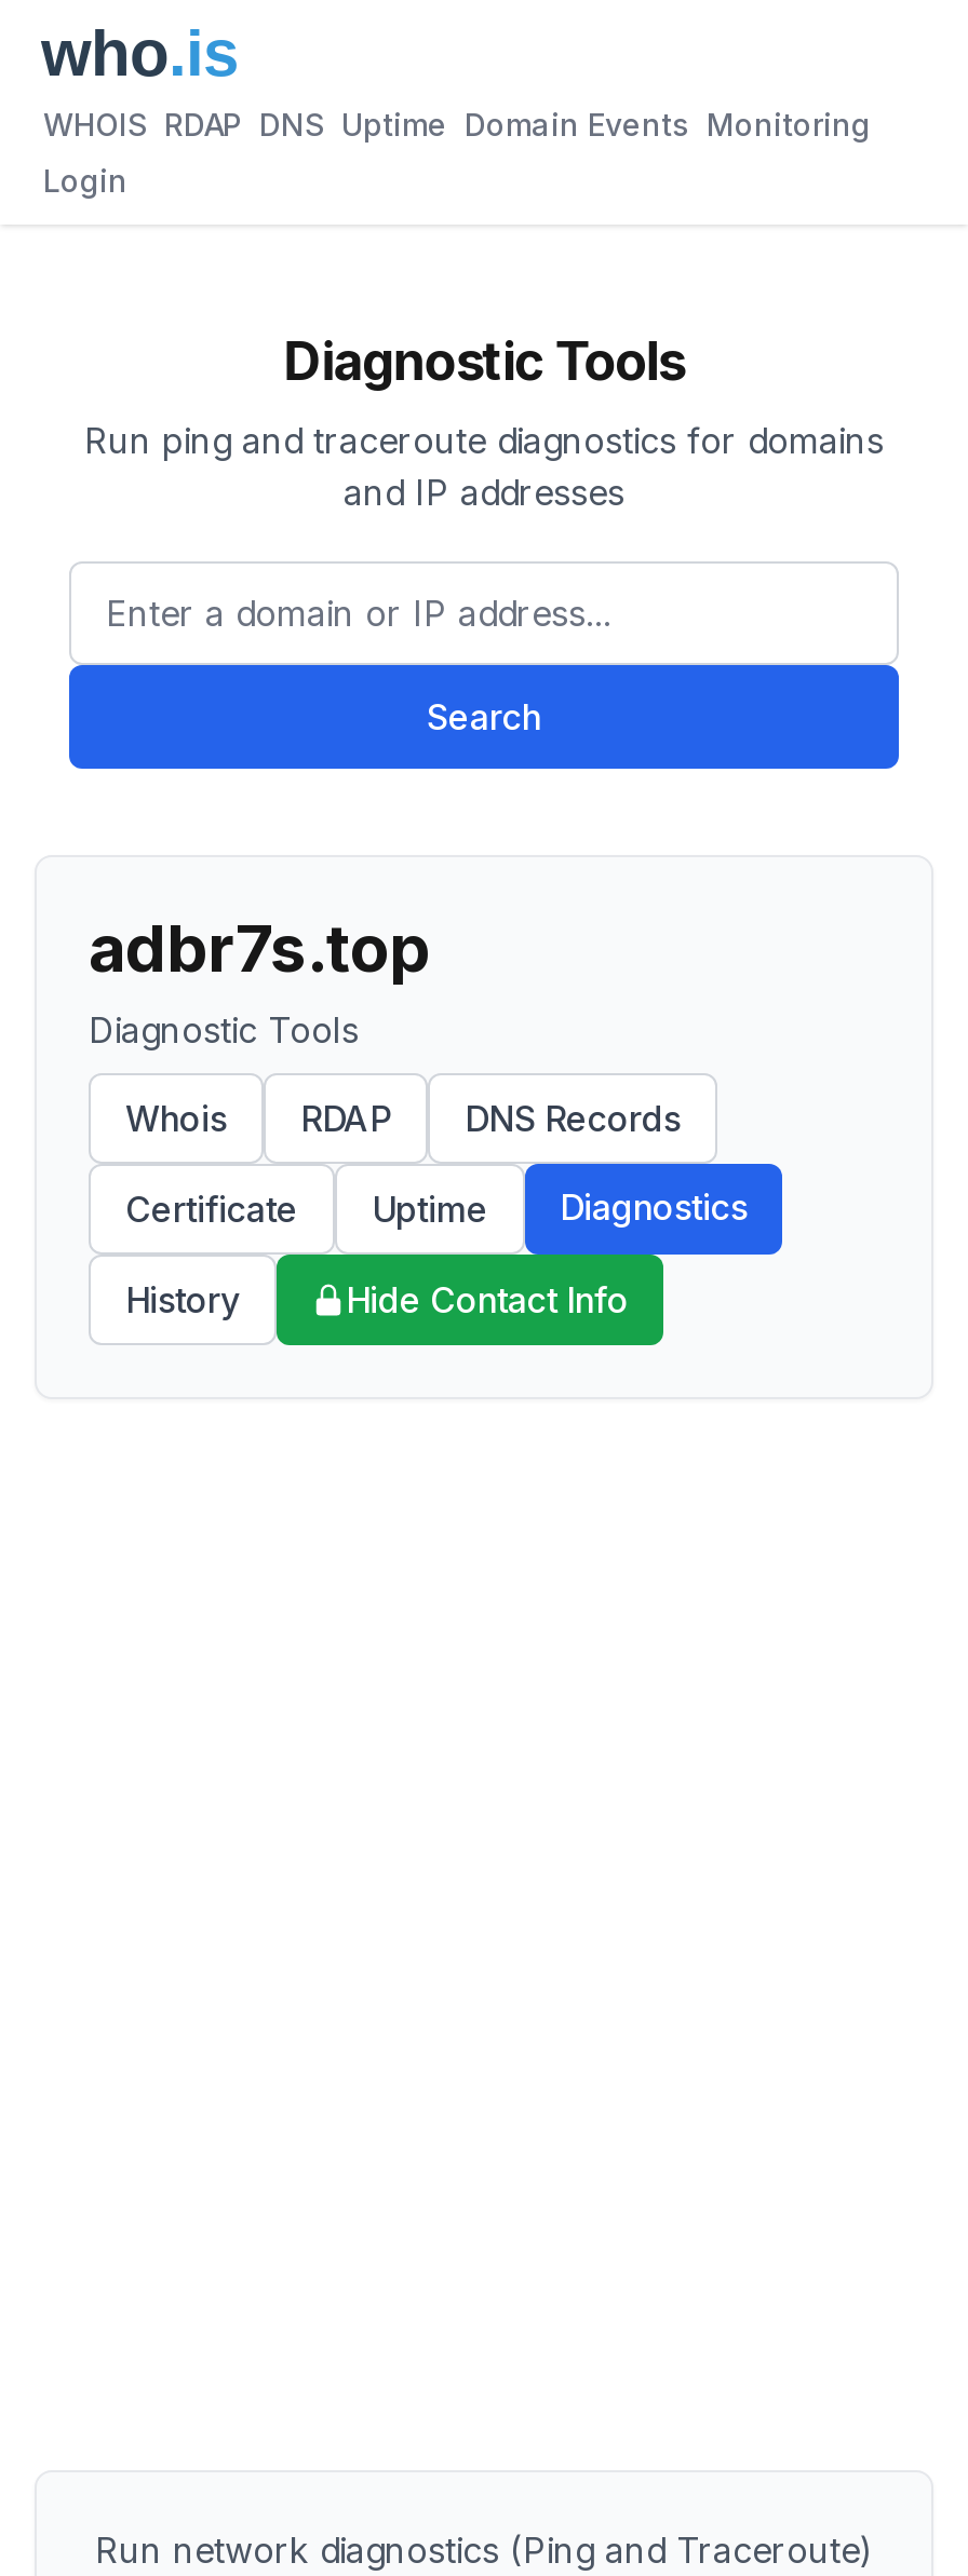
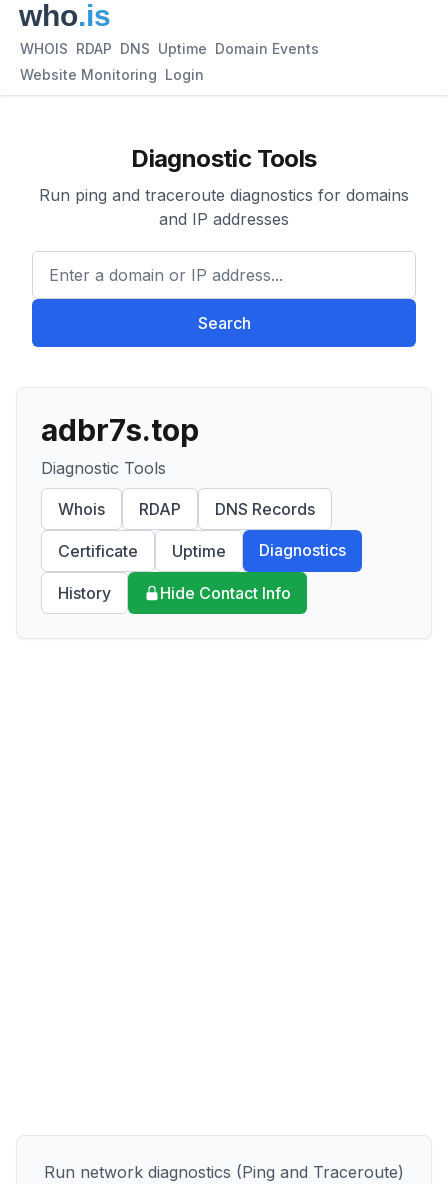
[43,106,871,143] WHOIS RDAP DNS Uptime Domain Events Monitoring -> [20,40,319,57] WHOIS RDAP DNS Uptime Domain Events
[43,162,127,199] Login -> [20,66,204,83] Website Monitoring Login

